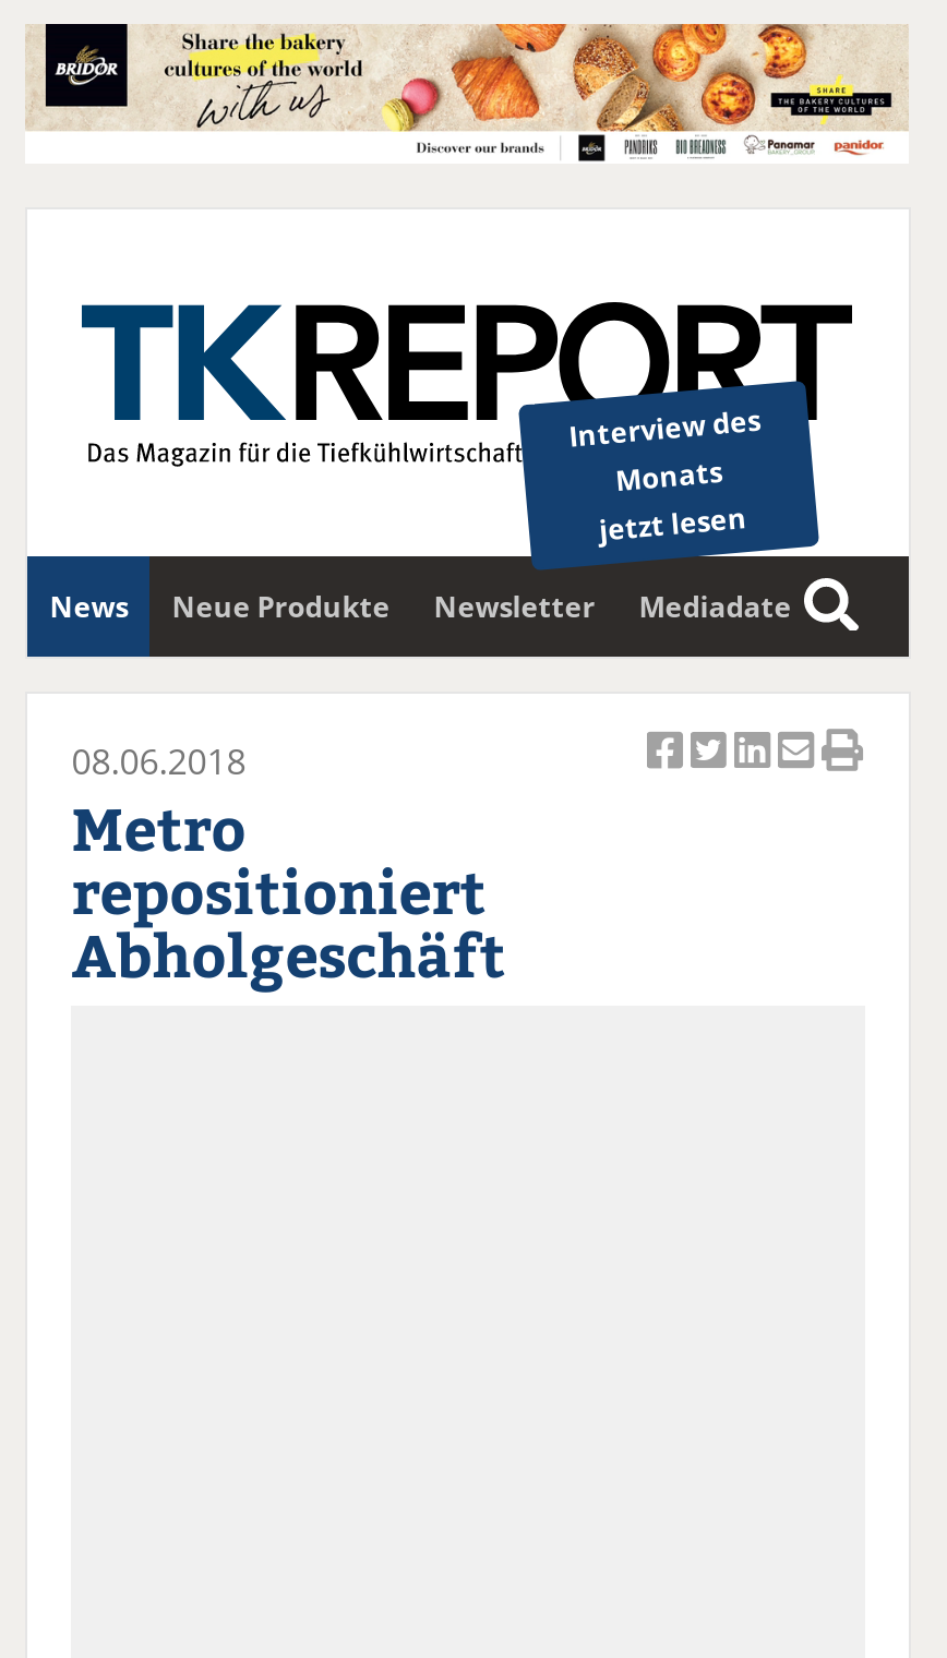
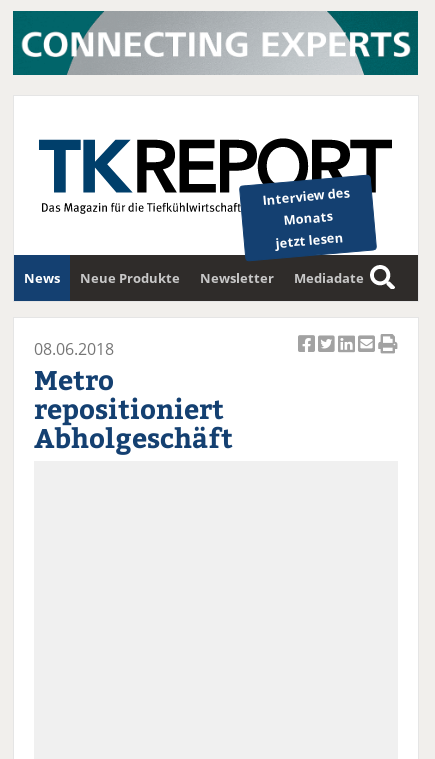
[25,22,909,164] [image] -> [12,10,419,76] [image]

